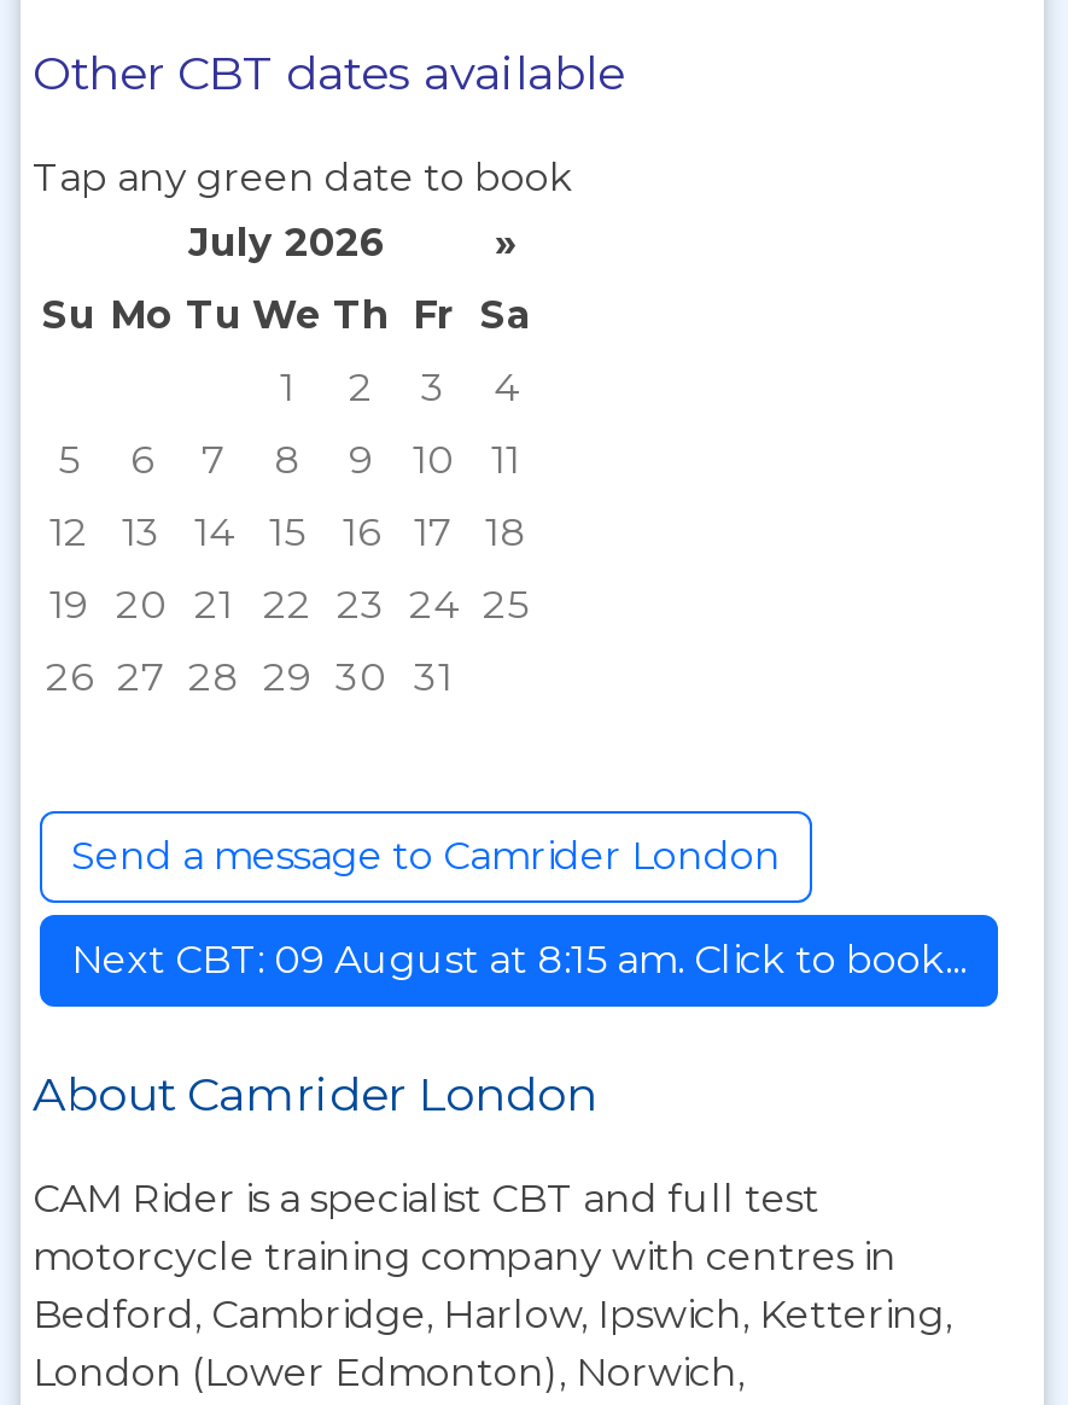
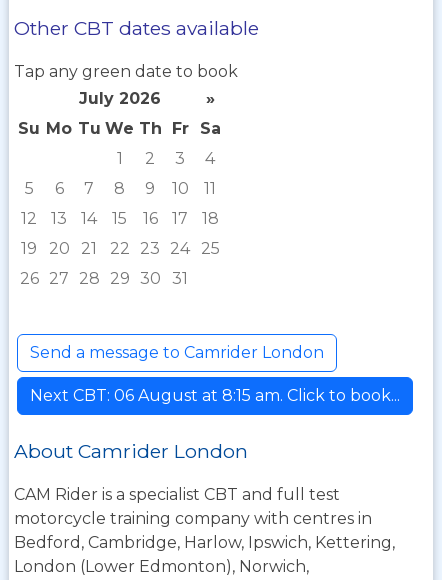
[71,937,967,983] Next CBT: 09 August at 8:15 am. Click to book... -> [30,386,400,405] Next CBT: 06 August at 8:15 am. Click to book...

